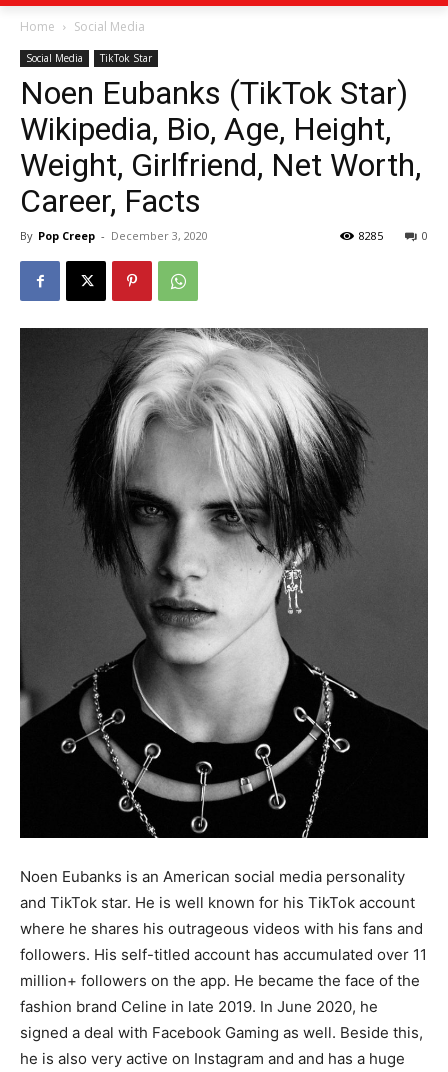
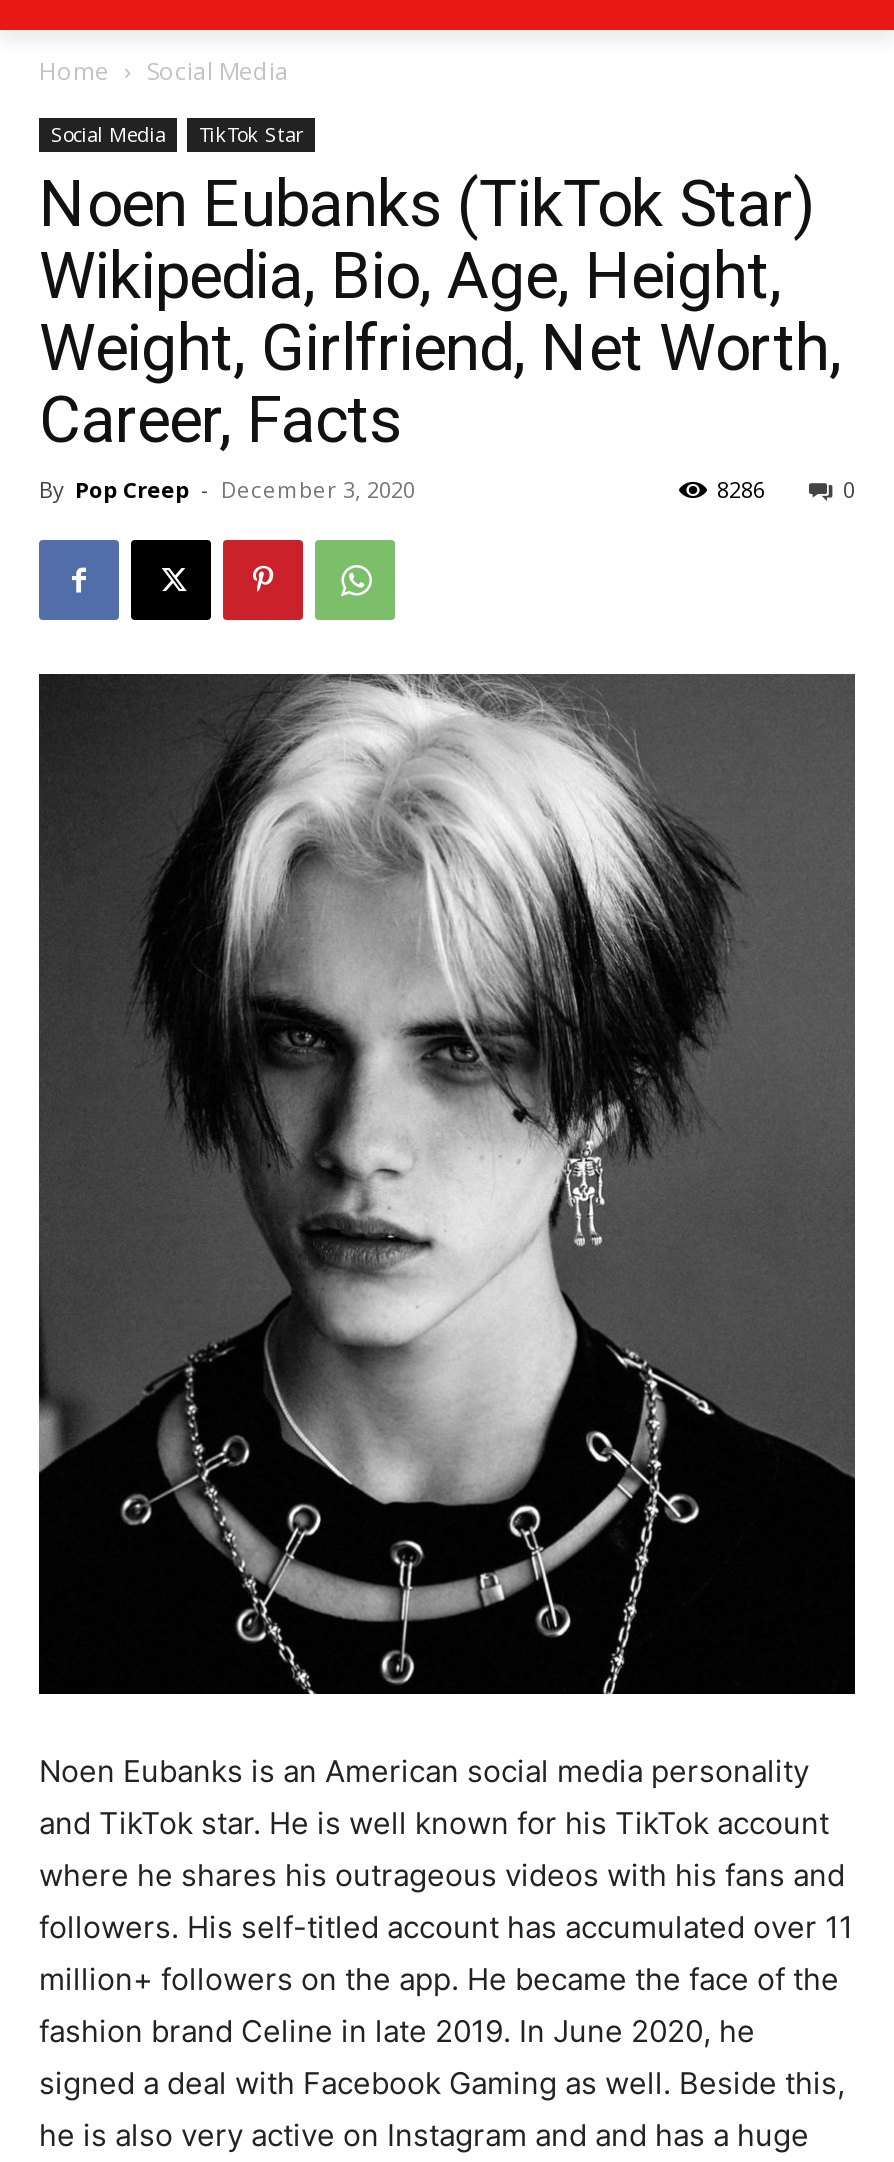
[359,228,383,243] 8285 -> [717,474,765,504] 8286

